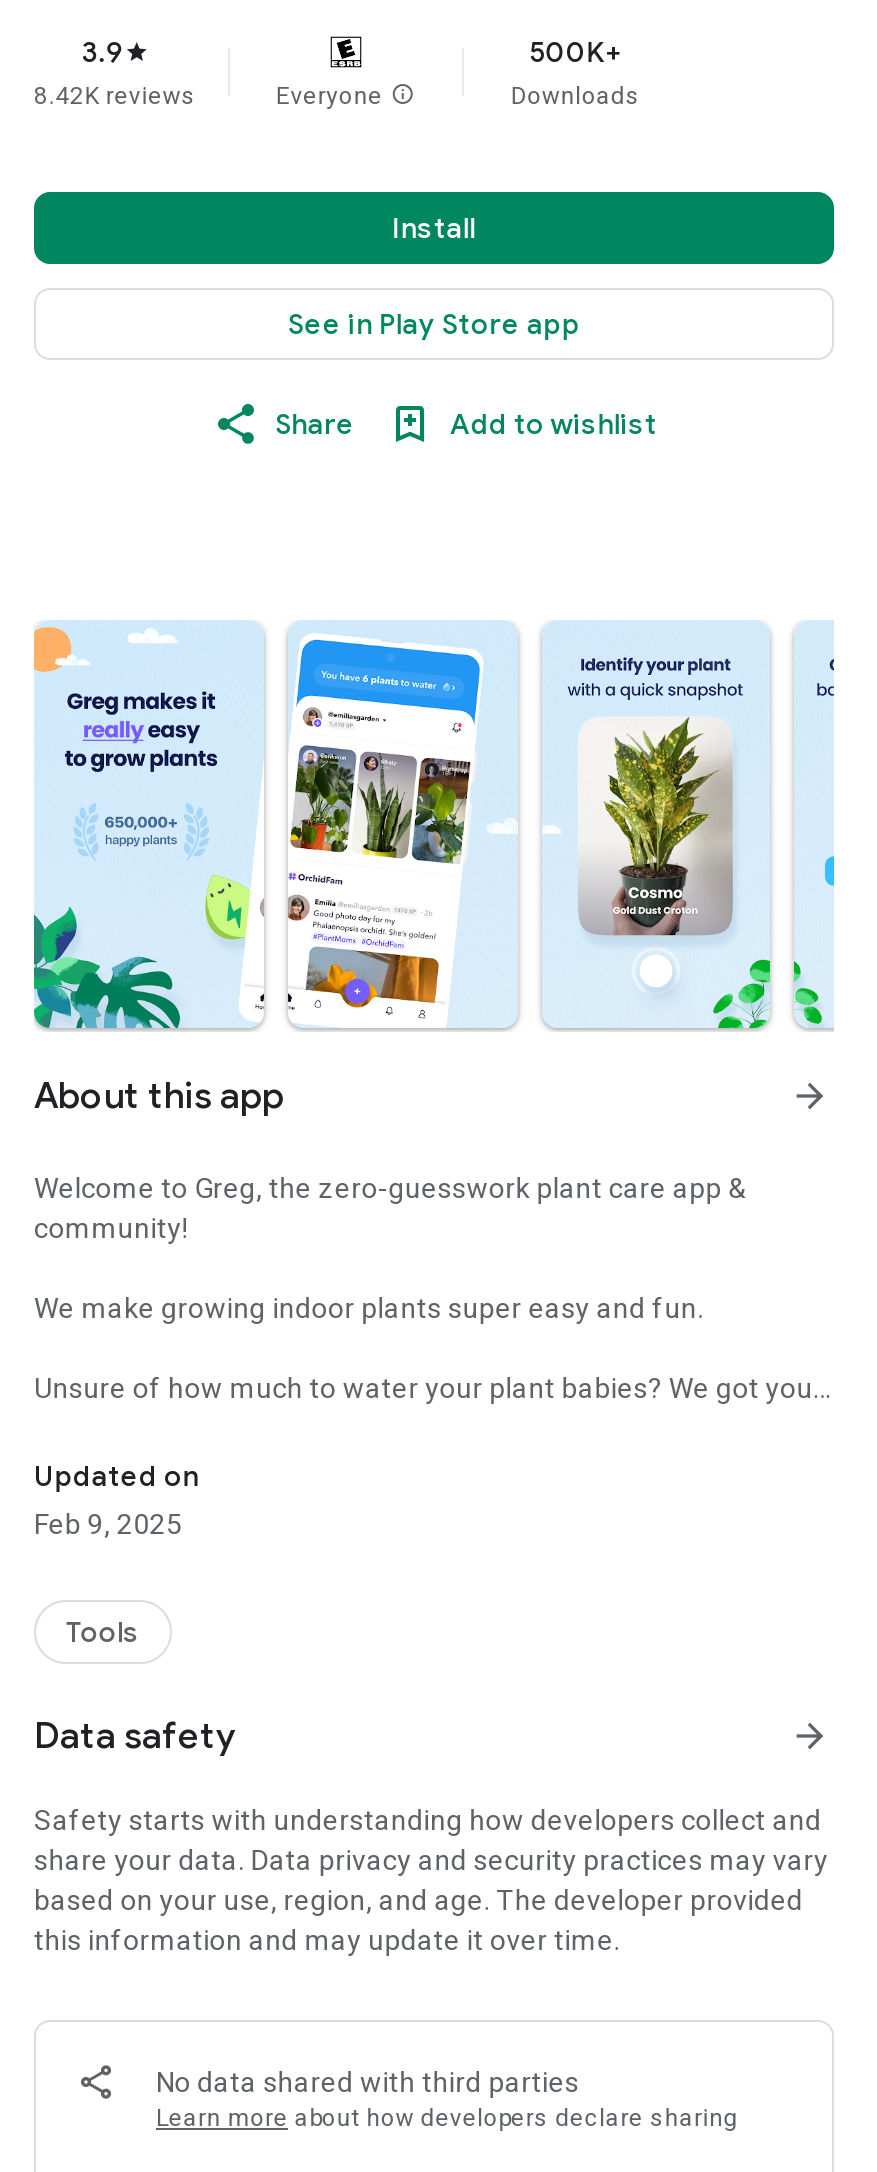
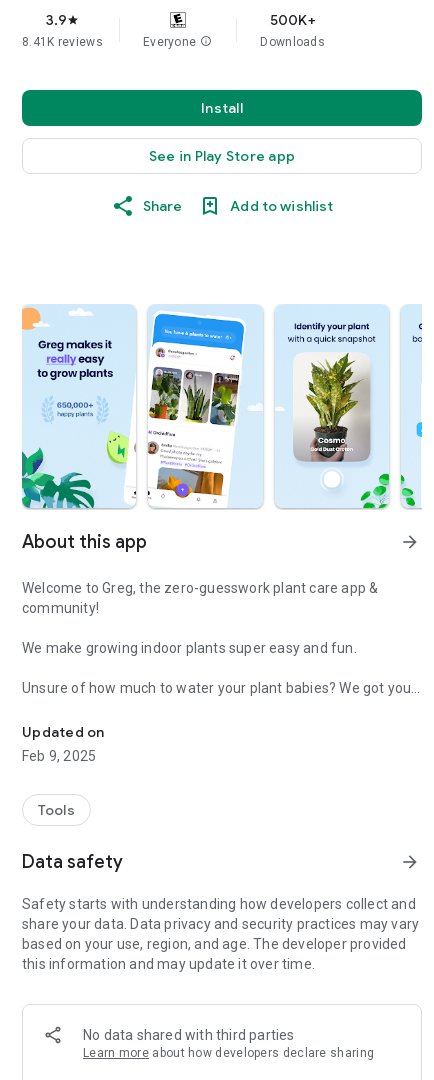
[34,82,196,110] 8.42K reviews -> [22,35,103,49] 8.41K reviews

